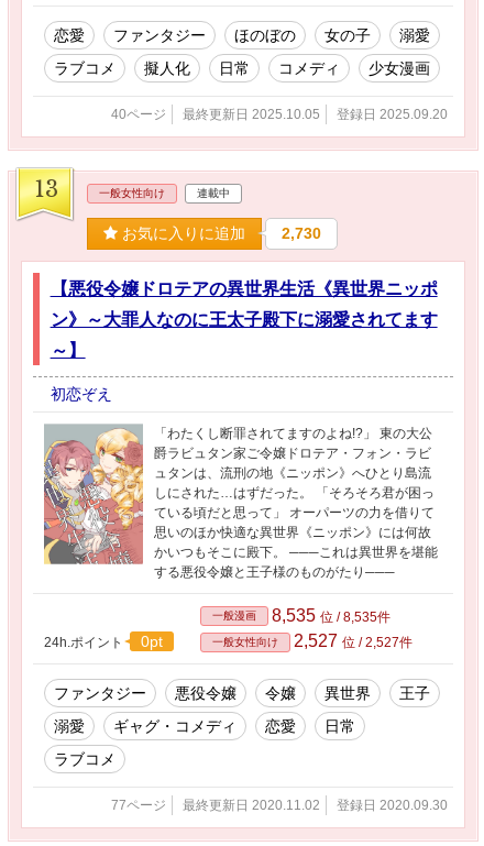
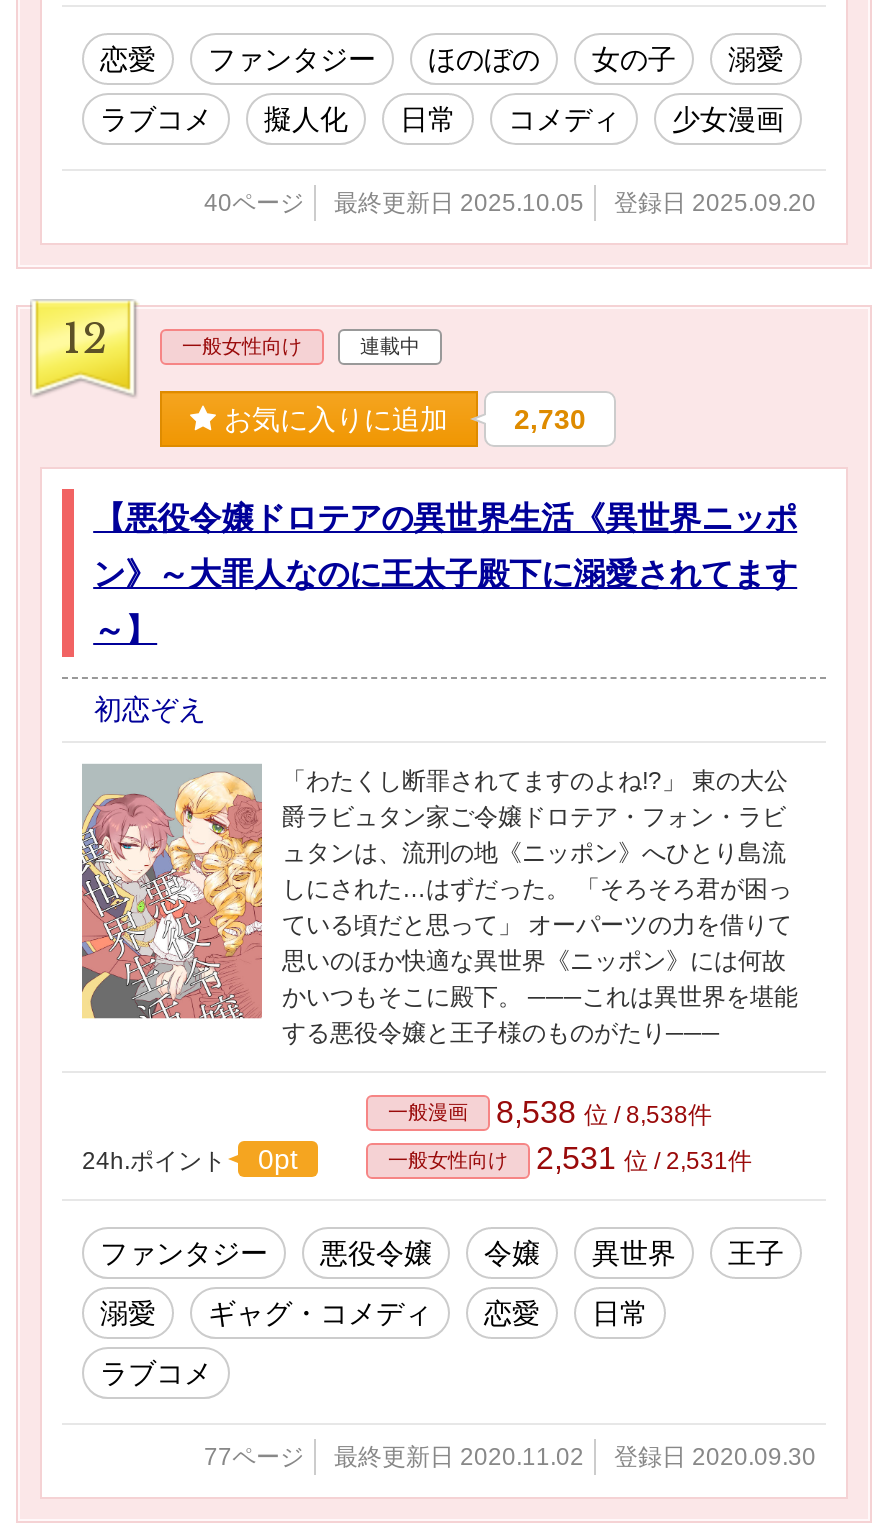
[34,176,58,202] 13 -> [63,315,107,363] 12
[212,606,391,624] 一般漫画 8,535位 / 8,535件 -> [388,1096,712,1130] 一般漫画 8,538位 / 8,538件
[212,631,413,650] 一般女性向け 2,527位 / 2,527件 -> [388,1142,752,1176] 一般女性向け 2,531位 / 2,531件

